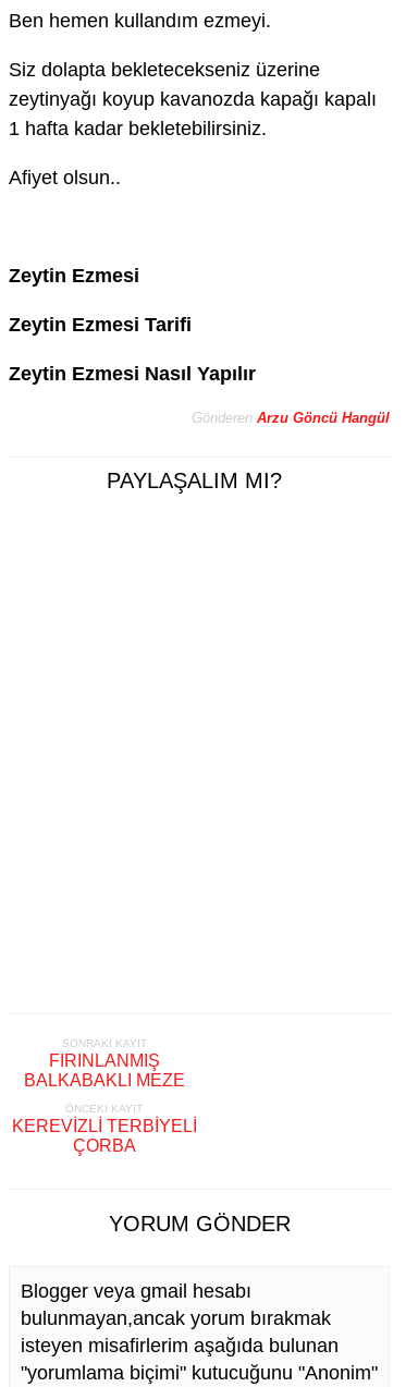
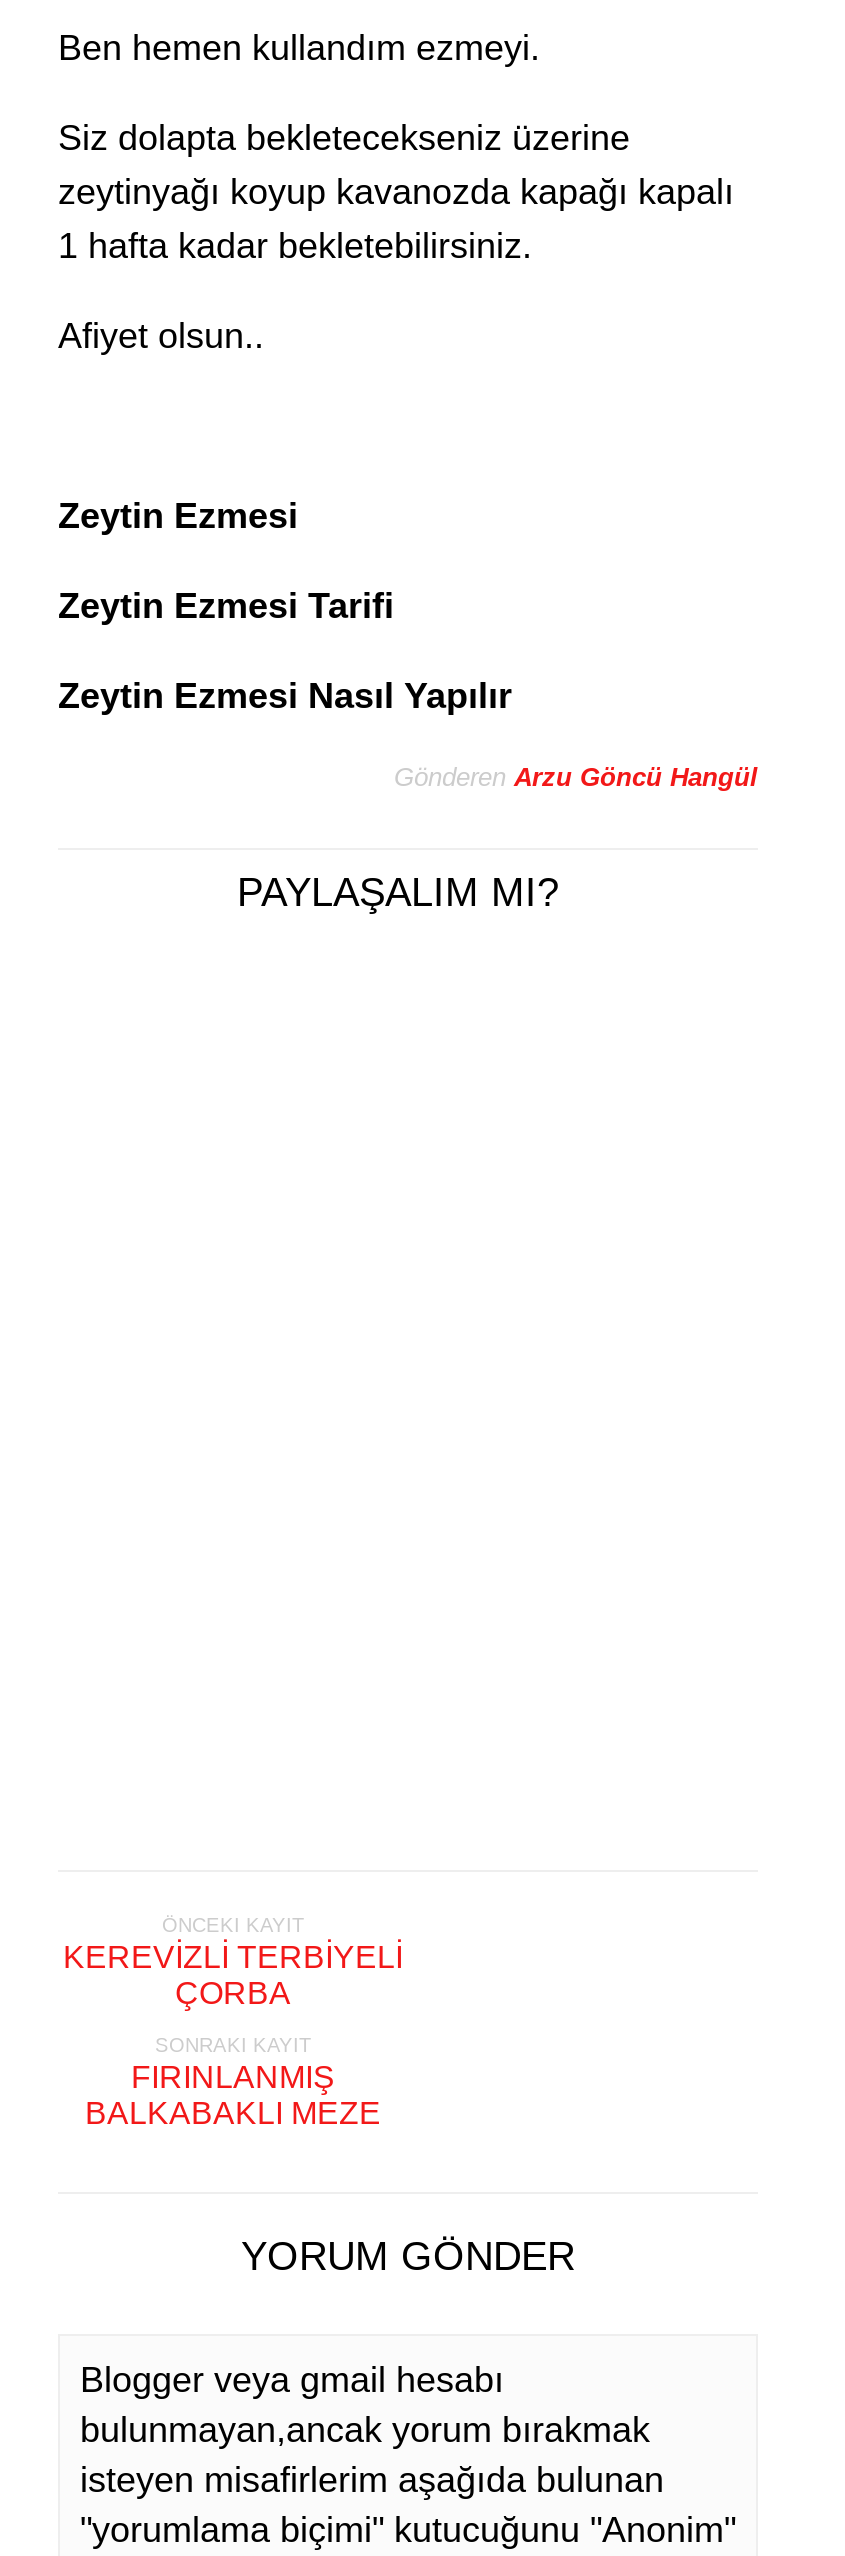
moved [23,1037,185,1090] -> [85,2034,381,2130]: SONRAKI KAYIT | FIRINLANMIŞ | BALKABAKLI MEZE
moved [11,1103,196,1155] -> [63,1914,403,2010]: ÖNCEKI KAYIT | KEREVİZLİ TERBİYELİ | ÇORBA

